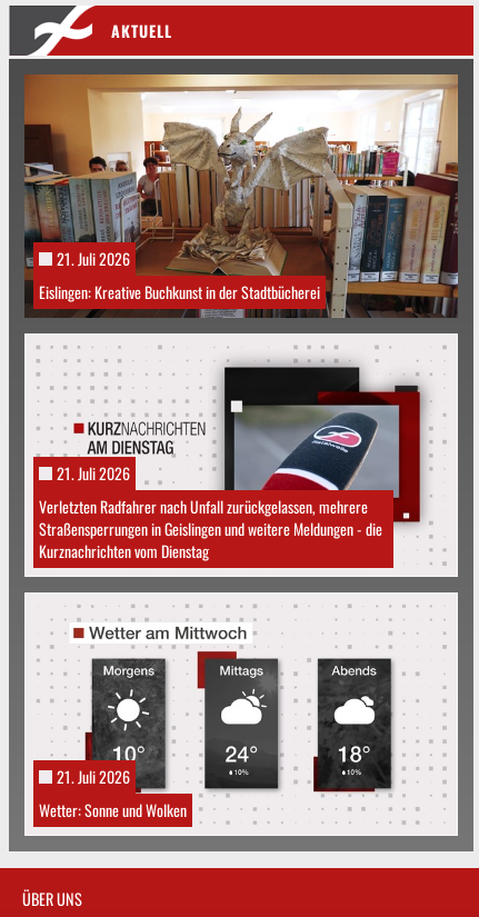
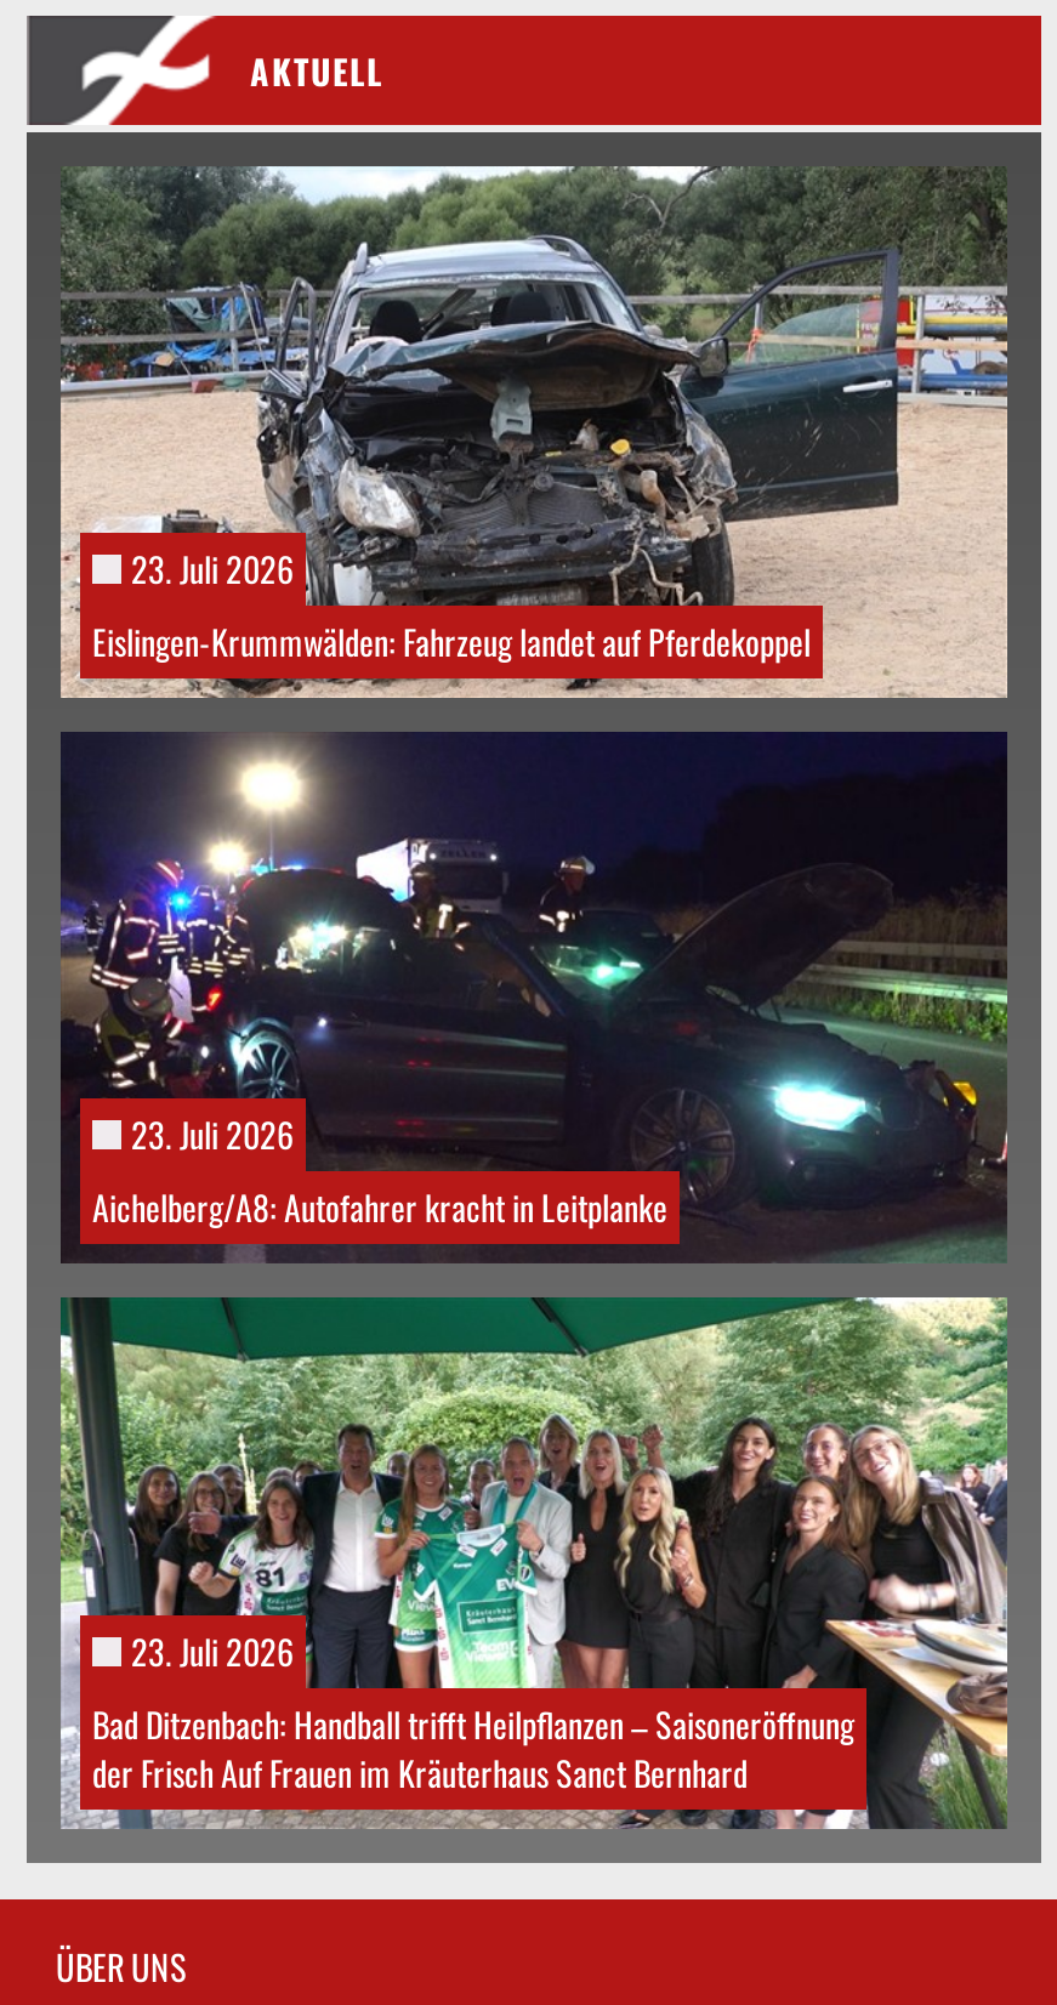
[24,73,459,319] [image] | 21. Juli 2026 | Eislingen: Kreative Buchkunst in der Stadtbücherei -> [58,164,1010,700] [image] | 23. Juli 2026 | Eislingen-Krummwälden: Fahrzeug landet auf Pferdekoppel
[23,332,459,578] [image] | 21. Juli 2026 | Verletzten Radfahrer nach Unfall zurückgelassen, mehrere | Straßensperrungen in Geislingen und weitere Meldungen - die | Kurznachrichten vom Dienstag -> [58,729,1010,1266] [image] | 23. Juli 2026 | Aichelberg/A8: Autofahrer kracht in Leitplanke
[23,591,459,837] [image] | 21. Juli 2026 | Wetter: Sonne und Wolken -> [58,1295,1010,1831] [image] | 23. Juli 2026 | Bad Ditzenbach: Handball trifft Heilpflanzen – Saisoneröffnung | der Frisch Auf Frauen im Kräuterhaus Sanct Bernhard

